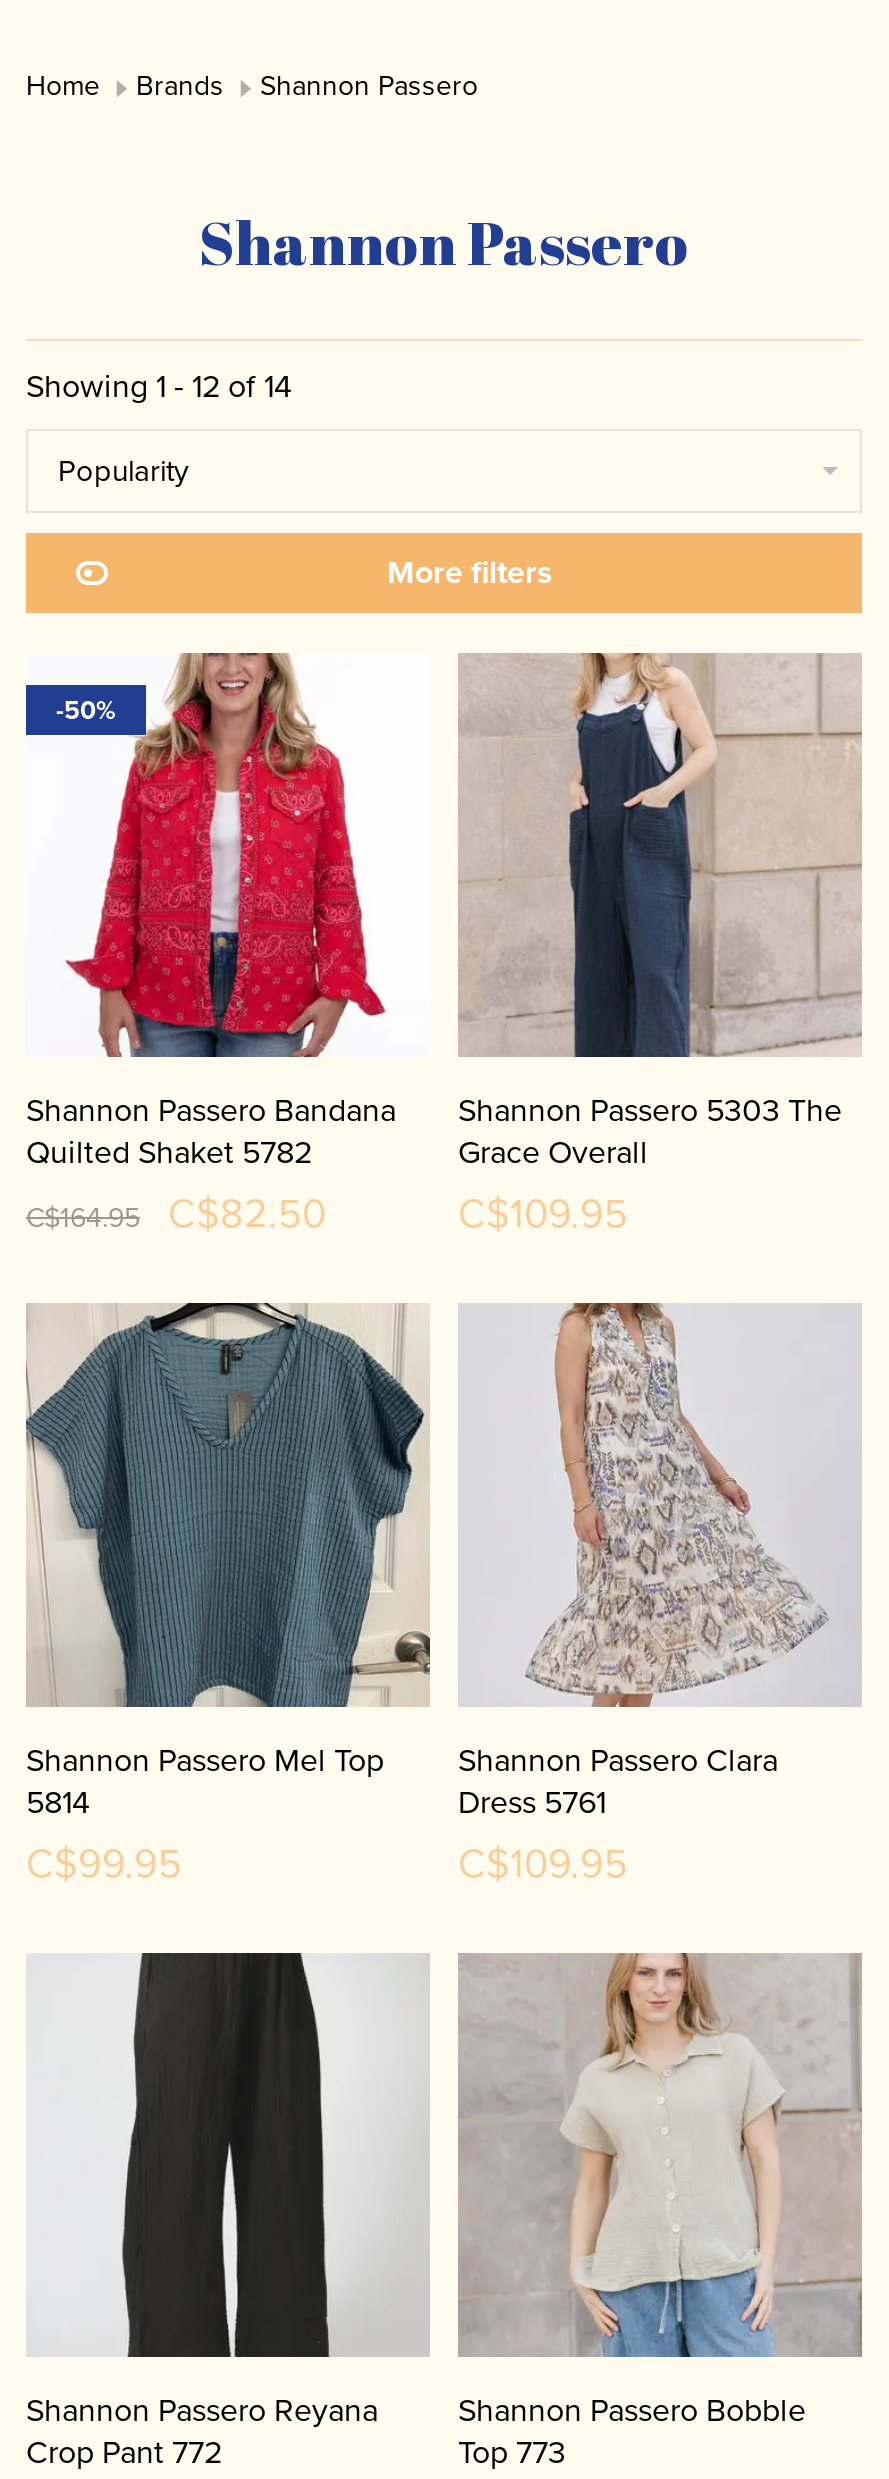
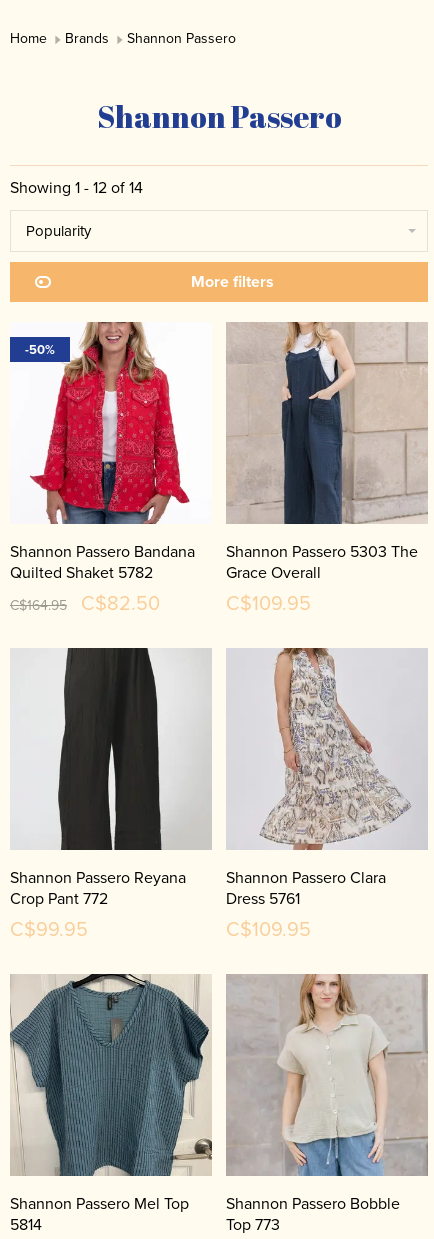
moved [24,1303,432,1823] -> [9,974,213,1236]: [image] | Shannon Passero Mel Top | 5814
moved [26,1951,430,2473] -> [10,647,212,910]: [image] | Shannon Passero Reyana | Crop Pant 772

